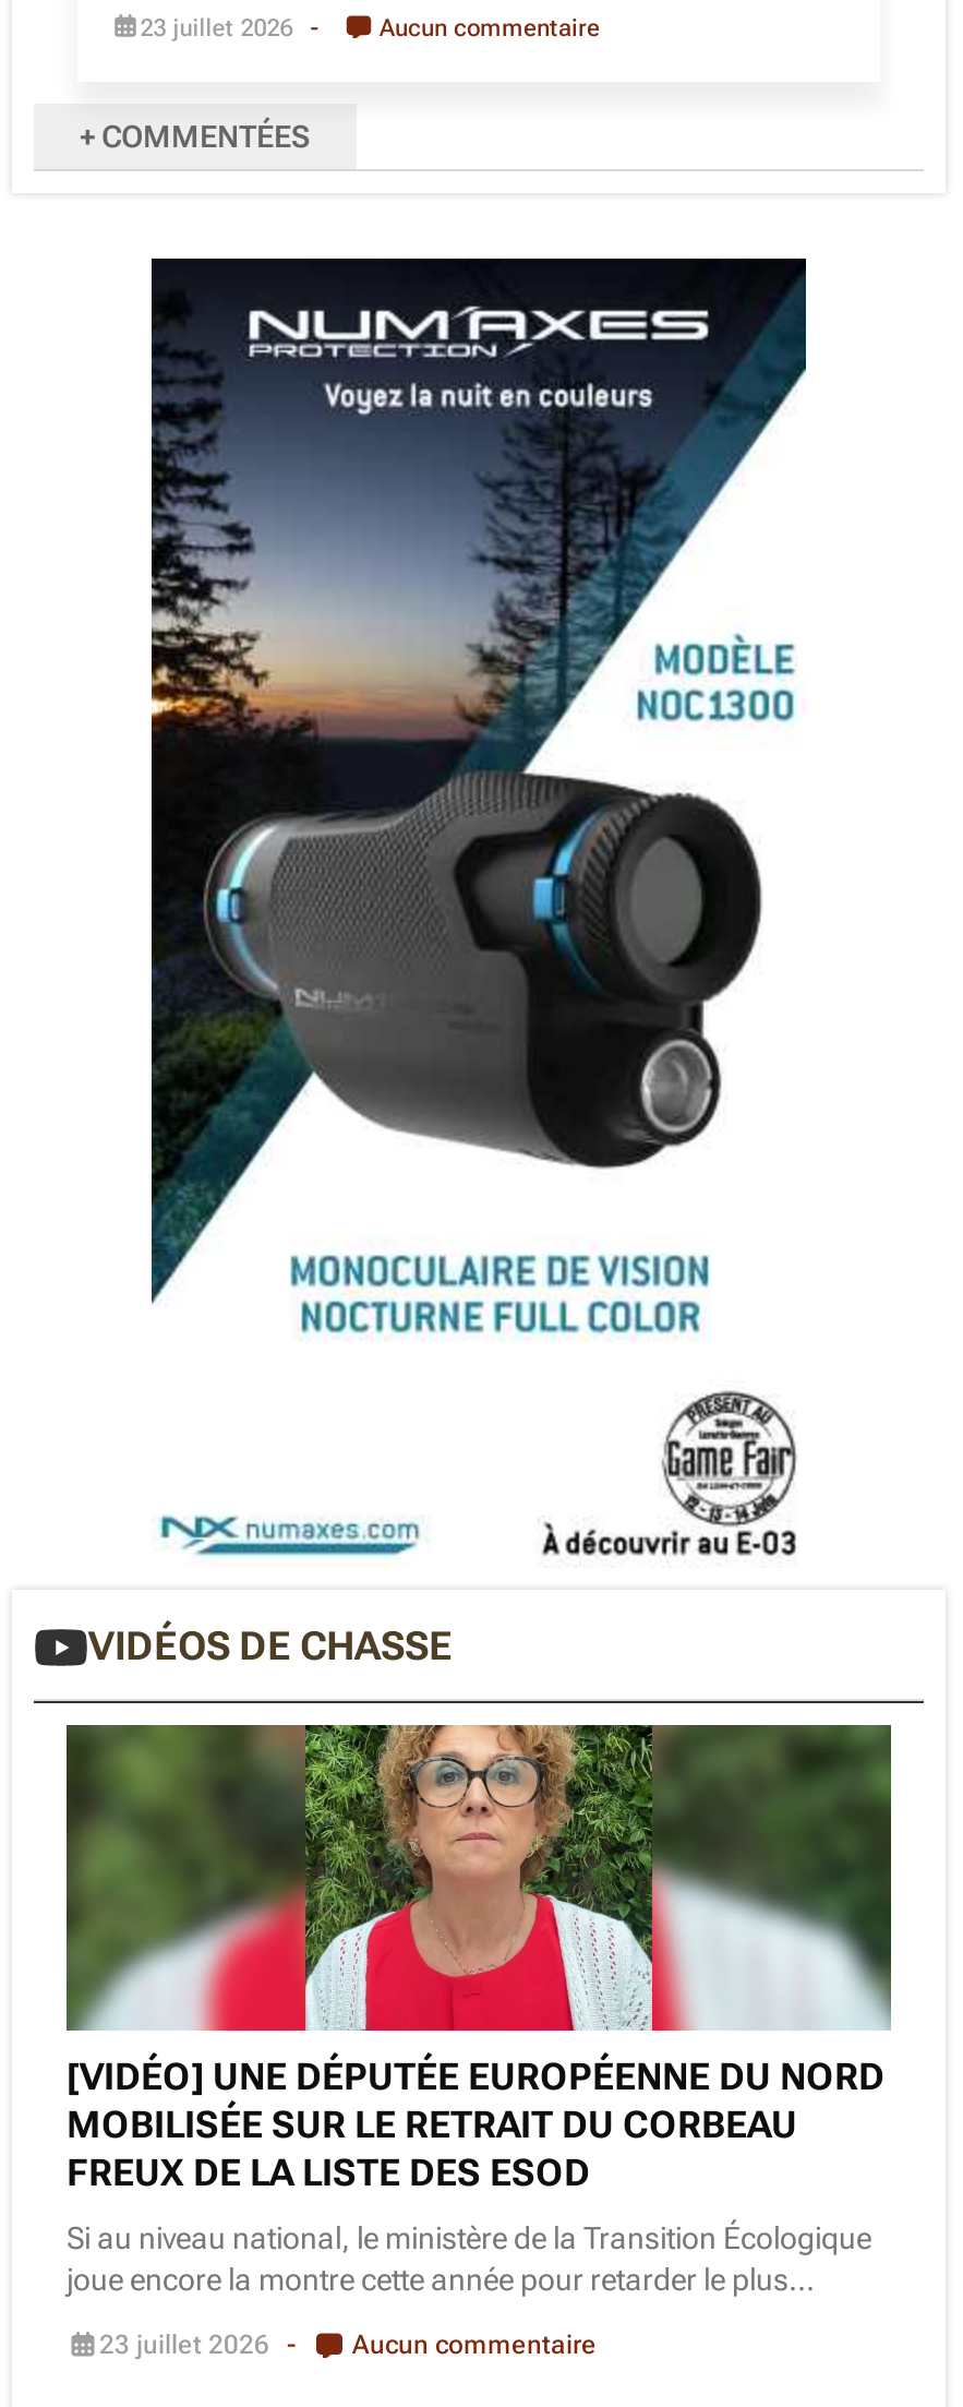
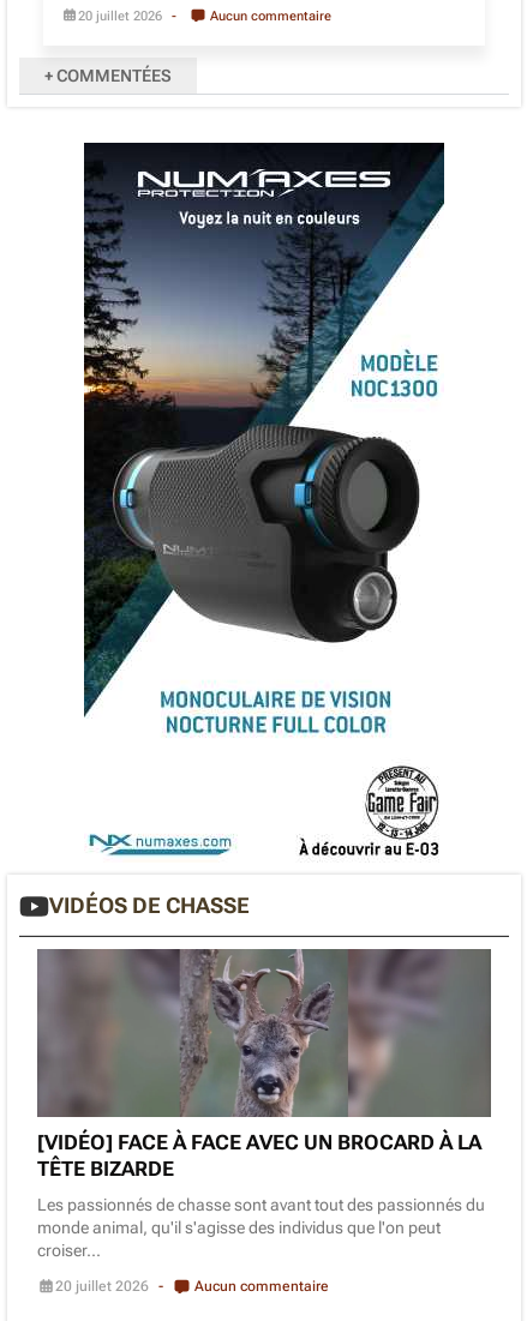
[140,14,293,43] 23 juillet 2026 -> [78,9,162,24] 20 juillet 2026
[64,1723,891,2194] [image] | [VIDÉO] UNE DÉPUTÉE EUROPÉENNE DU NORD | MOBILISÉE SUR LE RETRAIT DU CORBEAU | FREUX DE LA LISTE DES ESOD -> [36,948,491,1181] [image] | [VIDÉO] FACE À FACE AVEC UN BROCARD À LA | TÊTE BIZARDE
[67,2221,871,2297] Si au niveau national, le ministère de la Transition Écologique | joue encore la montre cette année pour retarder le plus... -> [37,1195,485,1260] Les passionnés de chasse sont avant tout des passionnés du | monde animal, qu'il s'agisse des individus que l'on peut | croiser...
[99,2330,269,2360] 23 juillet 2026 -> [55,1278,149,1295] 20 juillet 2026

